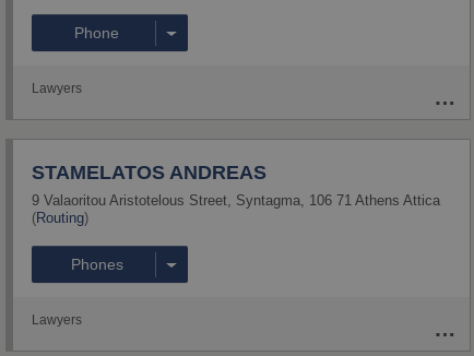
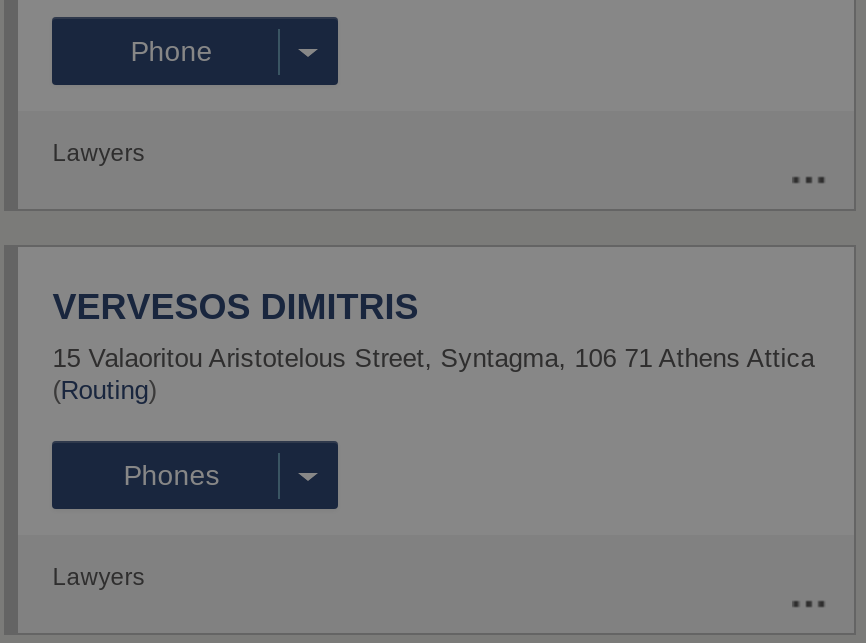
[32,161,440,208] STAMELATOS ANDREAS | 9 Valaoritou Aristotelous Street, Syntagma, 106 71 Athens Attica -> [52,287,814,373] VERVESOS DIMITRIS | 15 Valaoritou Aristotelous Street, Syntagma, 106 71 Athens Attica

